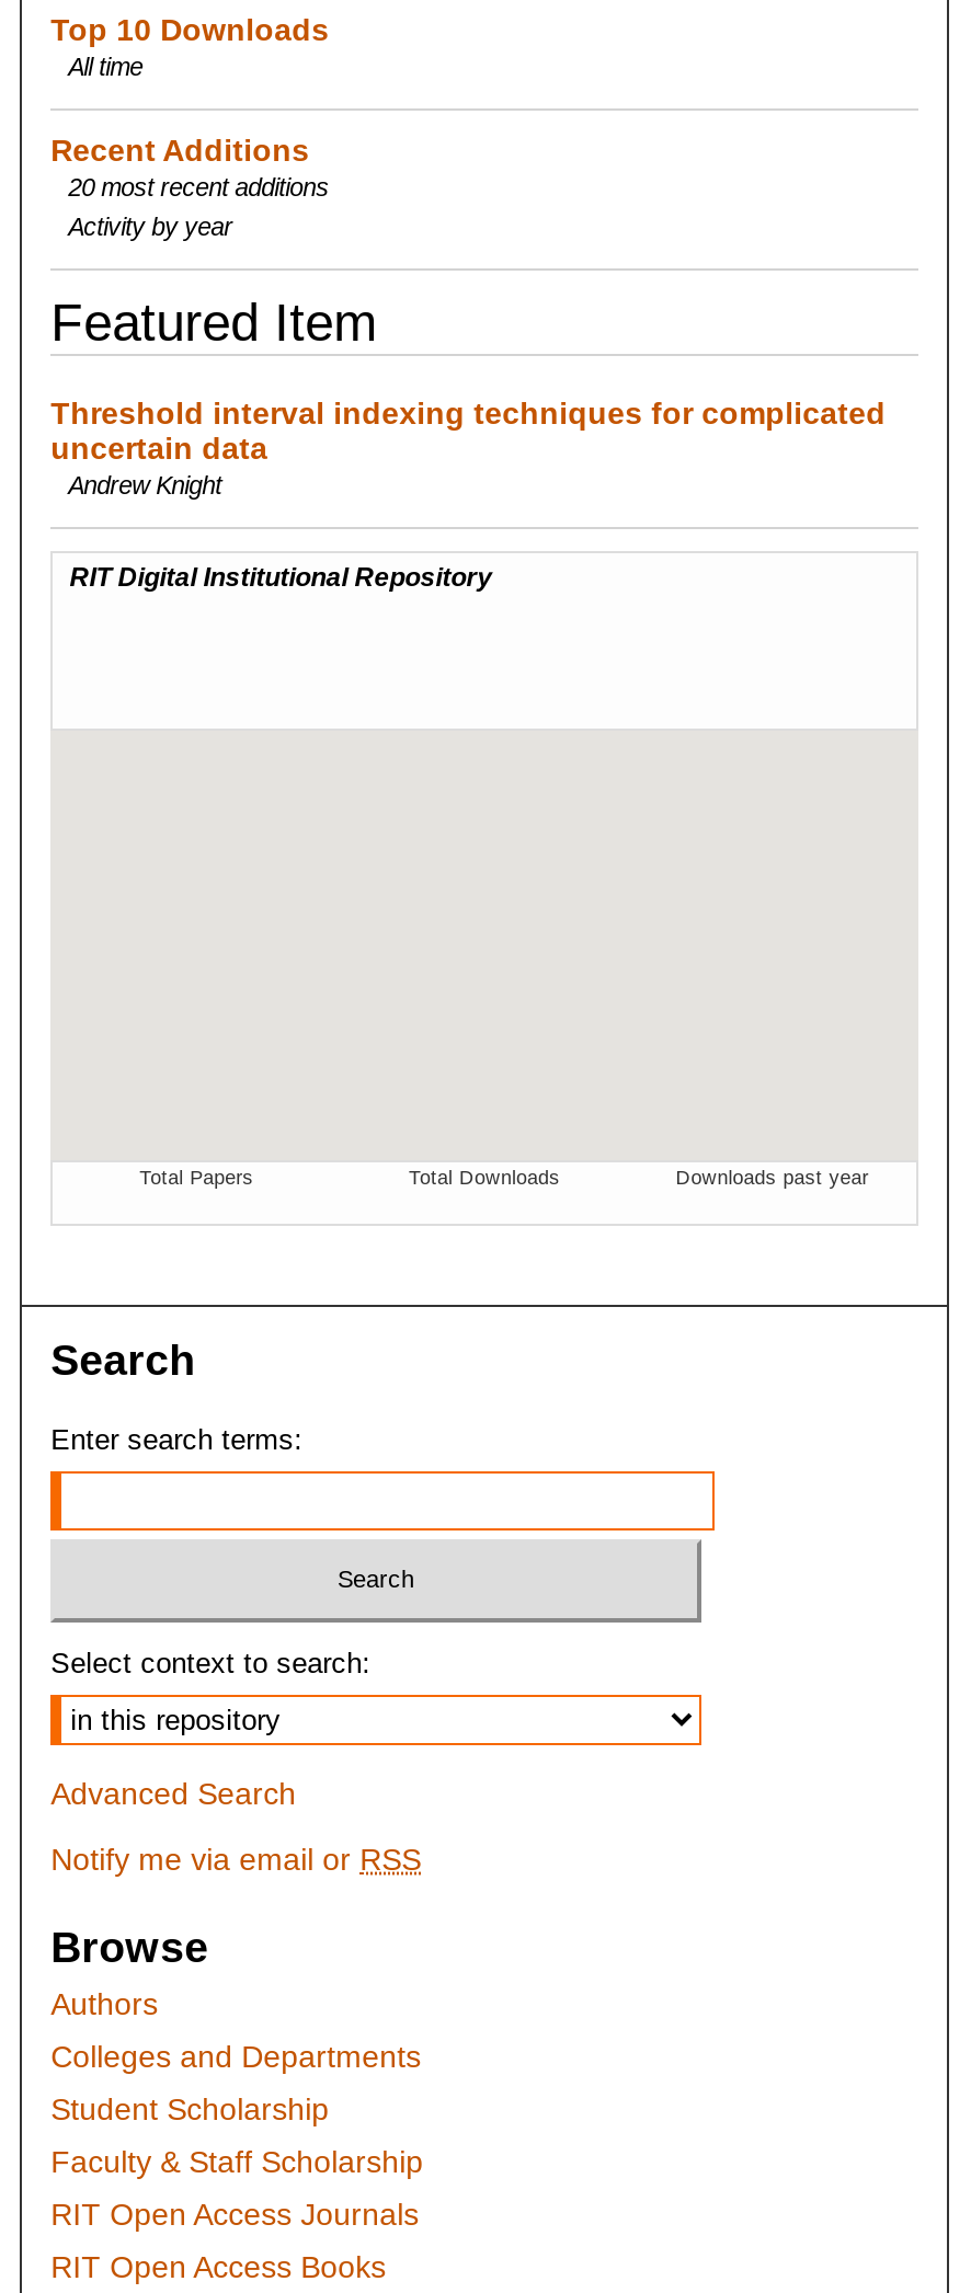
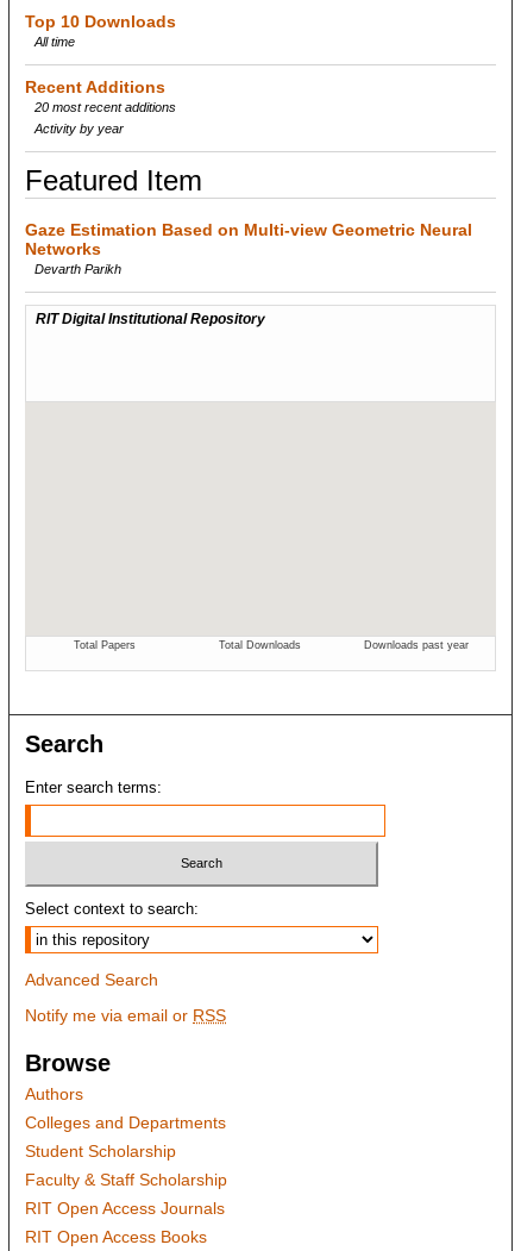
[51,395,886,498] Threshold interval indexing techniques for complicated | uncertain data | Andrew Knight -> [25,220,472,276] Gaze Estimation Based on Multi-view Geometric Neural | Networks | Devarth Parikh

